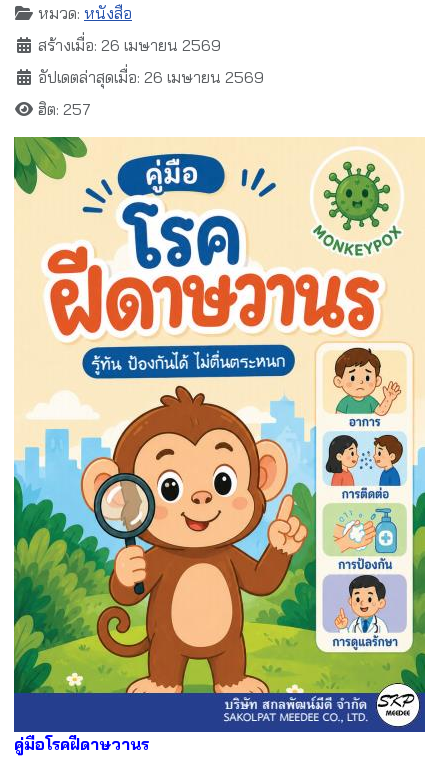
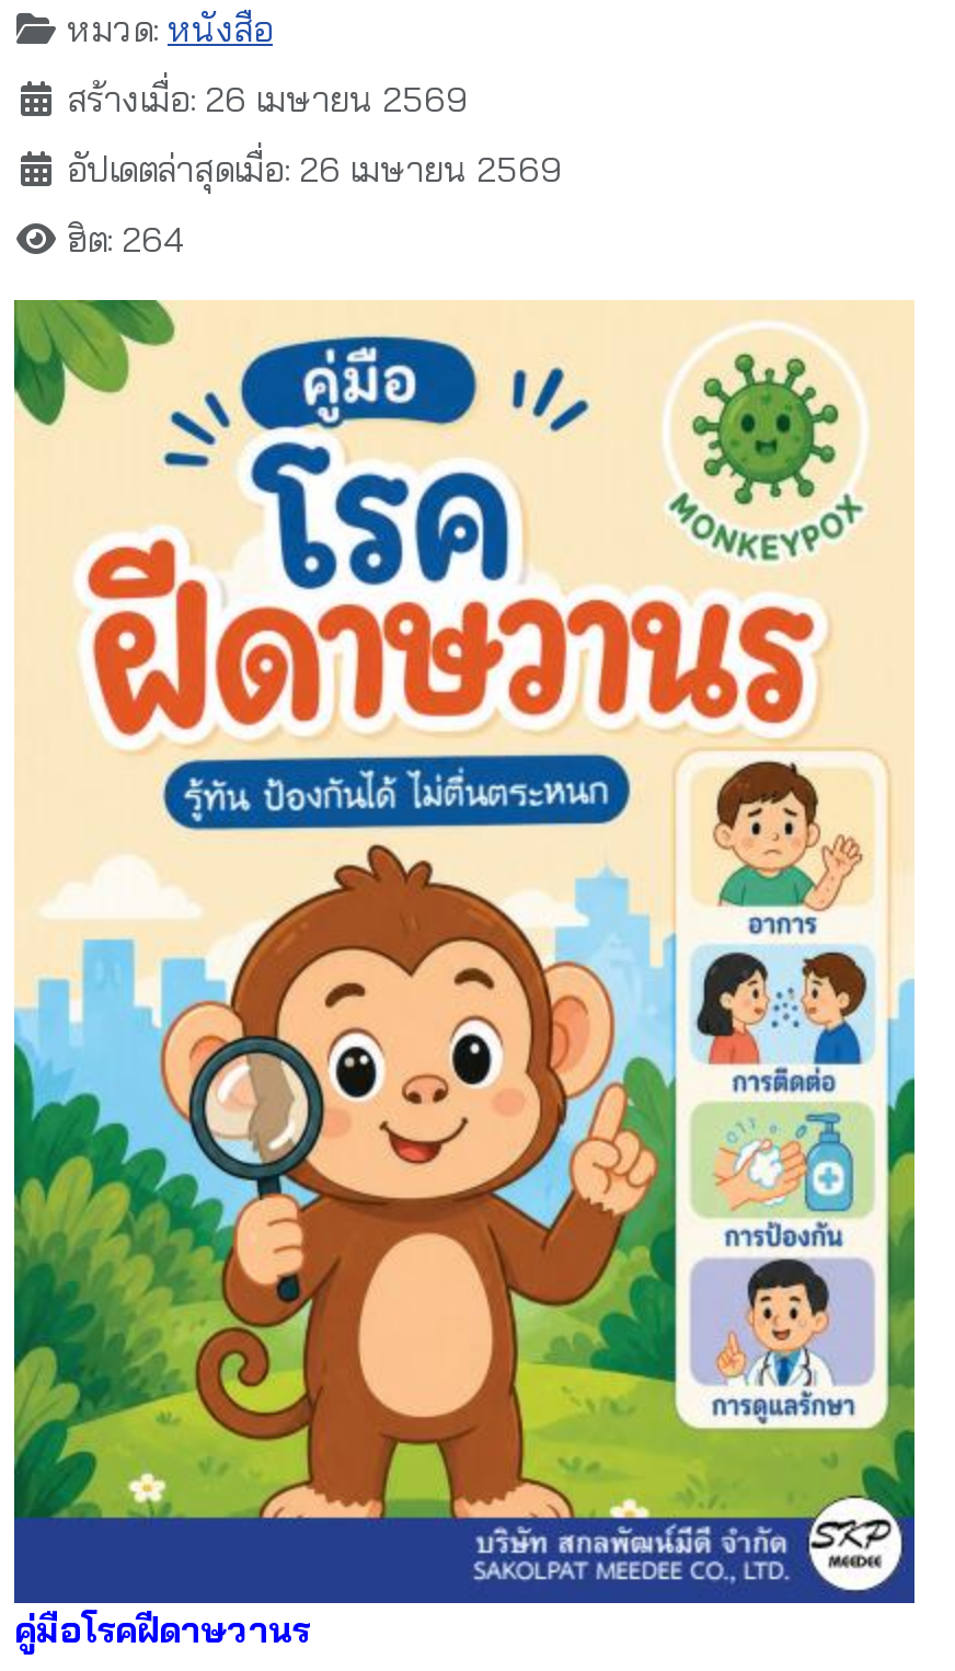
[38,99,91,119] ฮิต: 257 -> [67,216,185,260] ฮิต: 264

